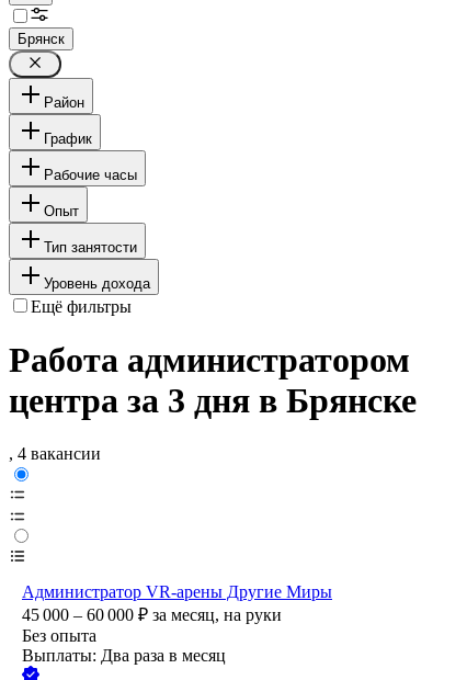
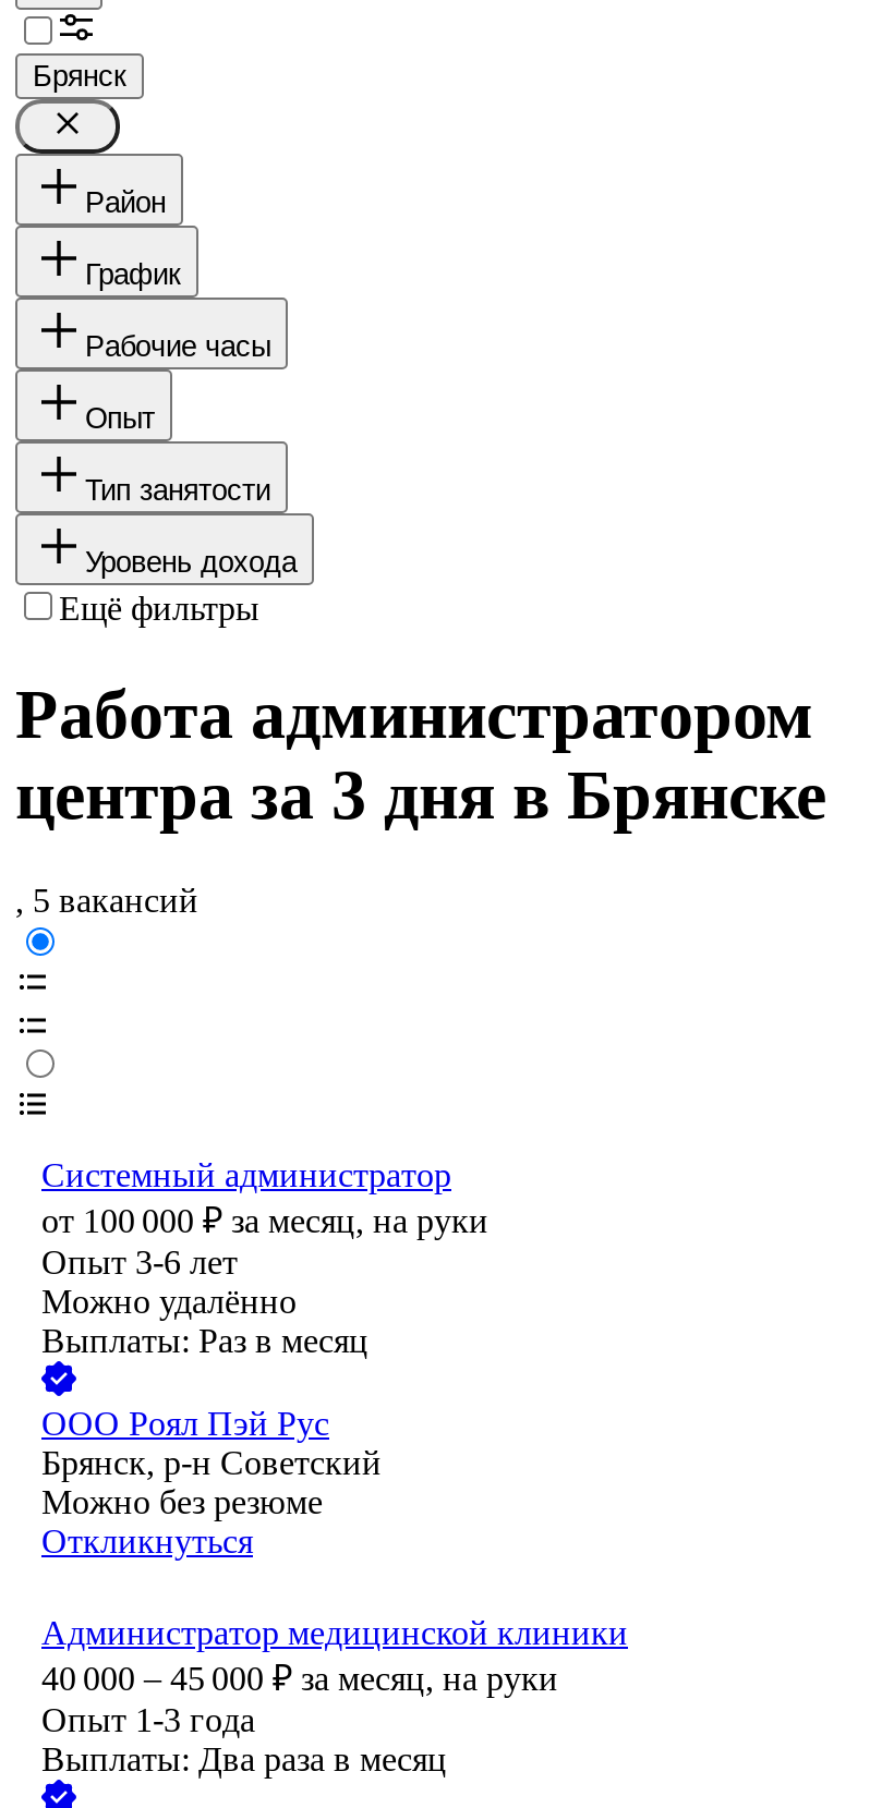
[9,445,101,463] , 4 вакансии -> [15,883,198,920] , 5 вакансий
[22,583,332,645] Администратор VR-арены Другие Миры | 45 000 – 60 000 ₽ за месяц, на руки | Без опыта -> [41,1157,628,1739] Системный администратор | от 100 000 ₽ за месяц, на руки | Опыт 3-6 лет | Можно удалённо | Выплаты: Раз в месяц | ООО Роял Пэй Рус | Брянск, р-н Советский | Можно без резюме | Откликнуться | Администратор медицинской клиники | 40 000 – 45 000 ₽ за месяц, на руки | Опыт 1-3 года

